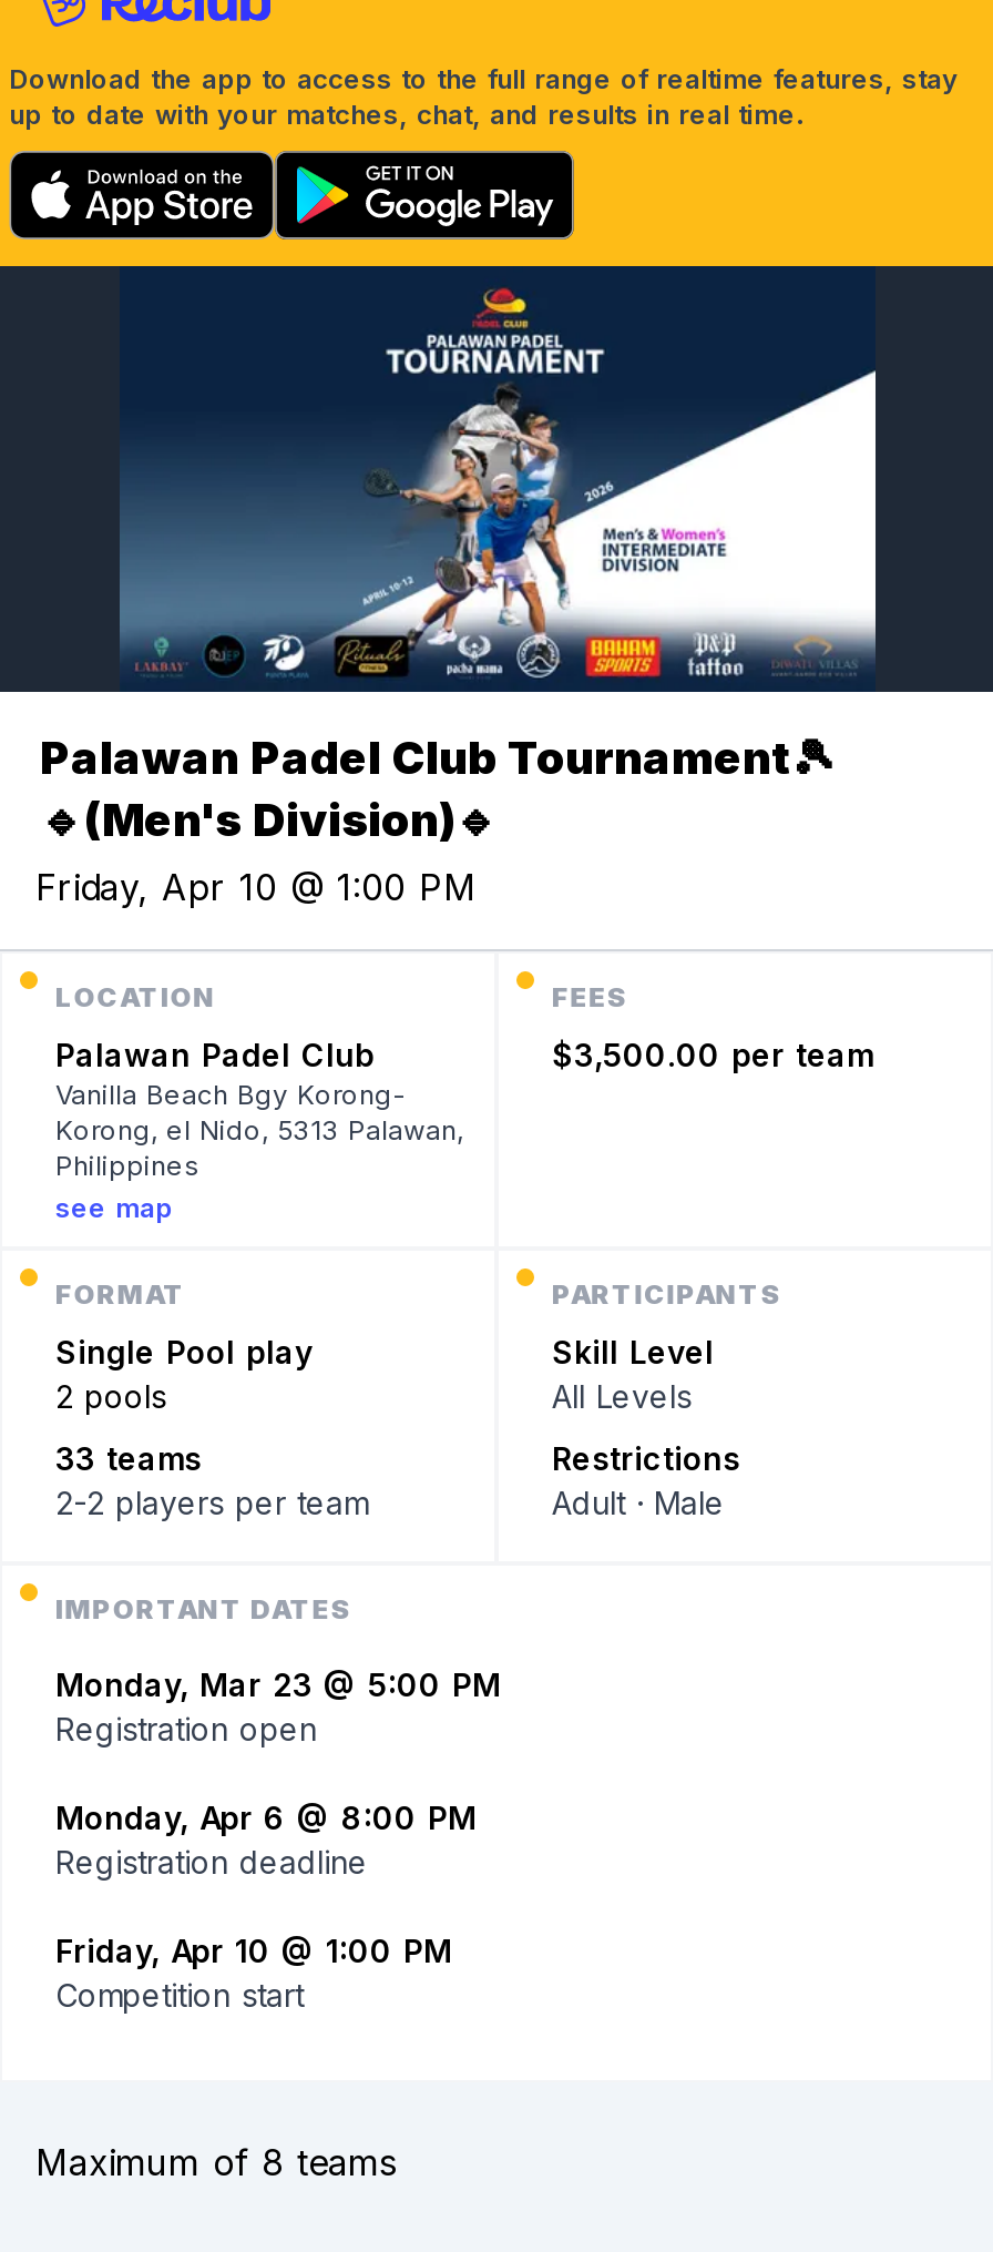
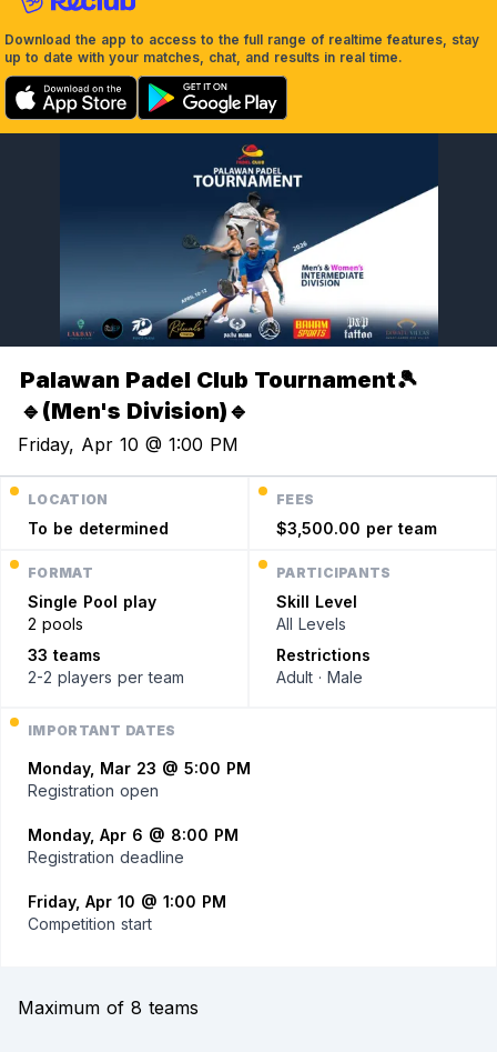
[55,1036,463,1224] Palawan Padel Club | Vanilla Beach Bgy Korong- | Korong, el Nido, 5313 Palawan, | Philippines | see map -> [28,519,169,538] To be determined

